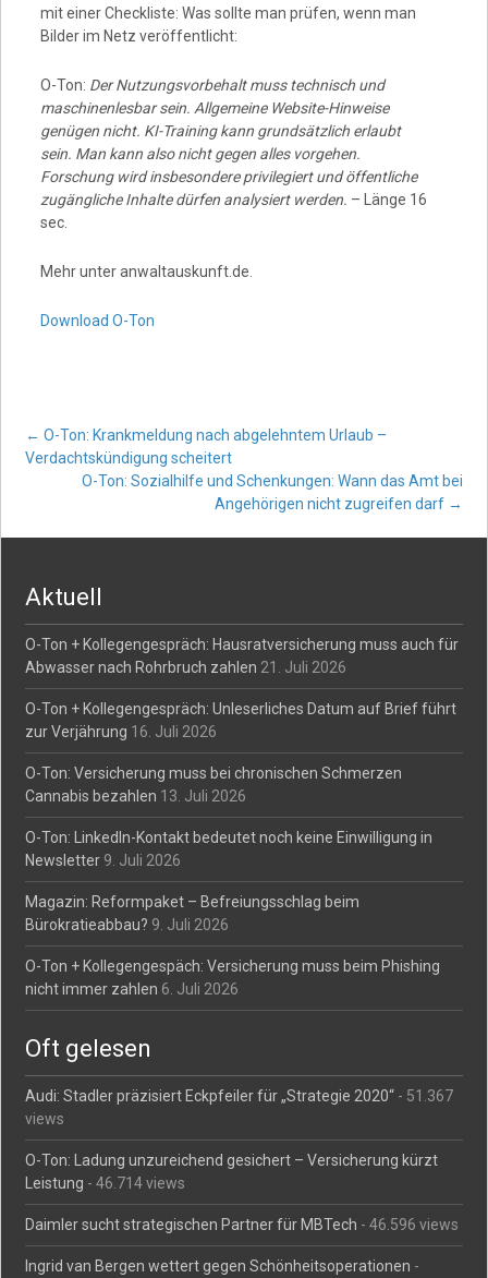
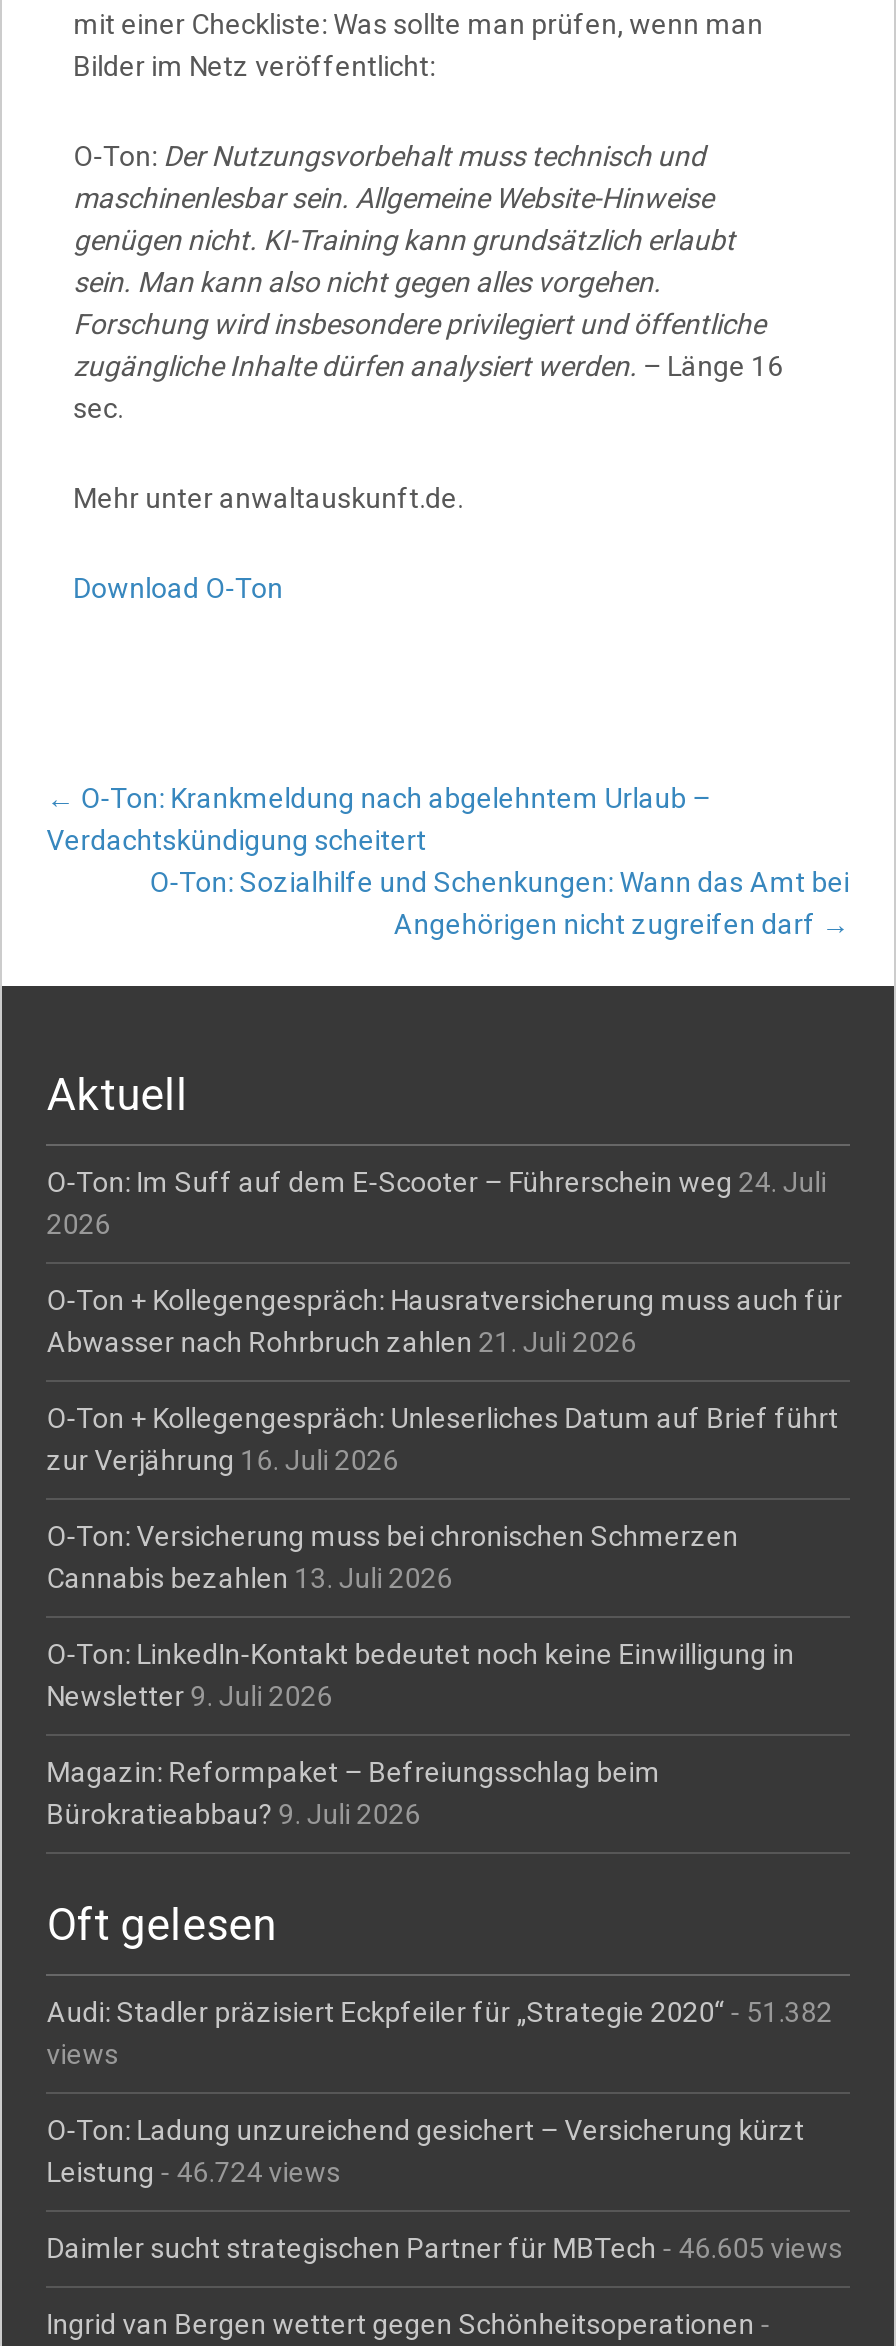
none -> [47,1166,827,1240] O-Ton: Im Suff auf dem E-Scooter – Führerschein weg 24. Juli | 2026
moved [25,636,459,933] -> [47,1284,843,1830]: O-Ton + Kollegengespräch: Hausratversicherung muss auch für | Abwasser nach Rohrbruch zahlen 21. Juli 2026 | O-Ton + Kollegengespräch: Unleserliches Datum auf Brief führt | ... | Magazin: Reformpaket – Befreiungsschlag beim | Bürokratieabbau? 9. Juli 2026
[25,957,440,998] O-Ton + Kollegengespäch: Versicherung muss beim Phishing | nicht immer zahlen 6. Juli 2026 -> none
[25,1087,453,1105] Audi: Stadler präzisiert Eckpfeiler für „Strategie 2020“- 51.367 -> [47,1996,833,2028] Audi: Stadler präzisiert Eckpfeiler für „Strategie 2020“- 51.382
[25,1174,186,1192] Leistung - 46.714 views -> [47,2156,341,2188] Leistung - 46.724 views
[25,1216,459,1233] Daimler sucht strategischen Partner für MBTech - 46.596 views -> [47,2232,843,2264] Daimler sucht strategischen Partner für MBTech - 46.605 views

